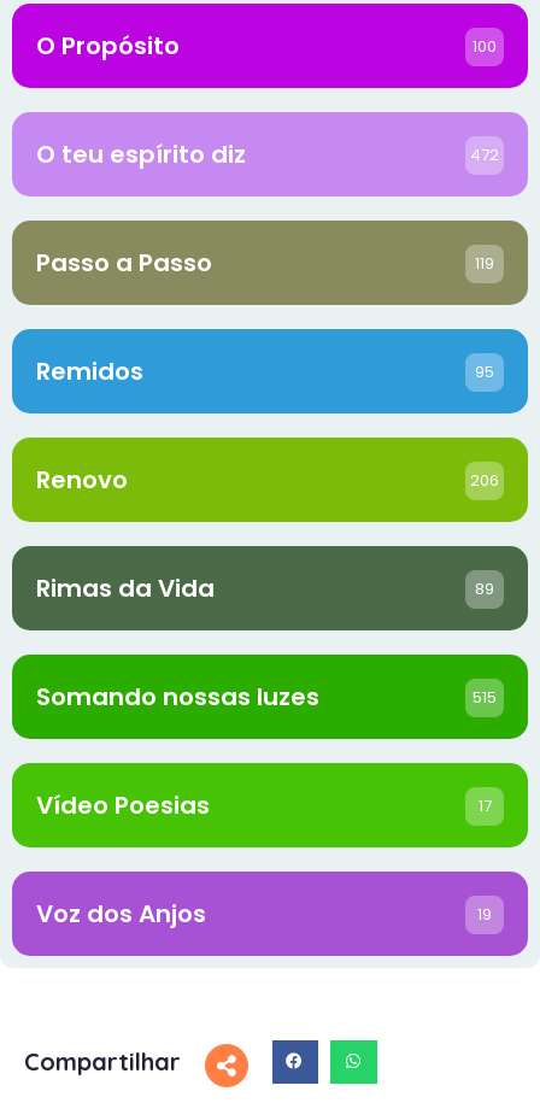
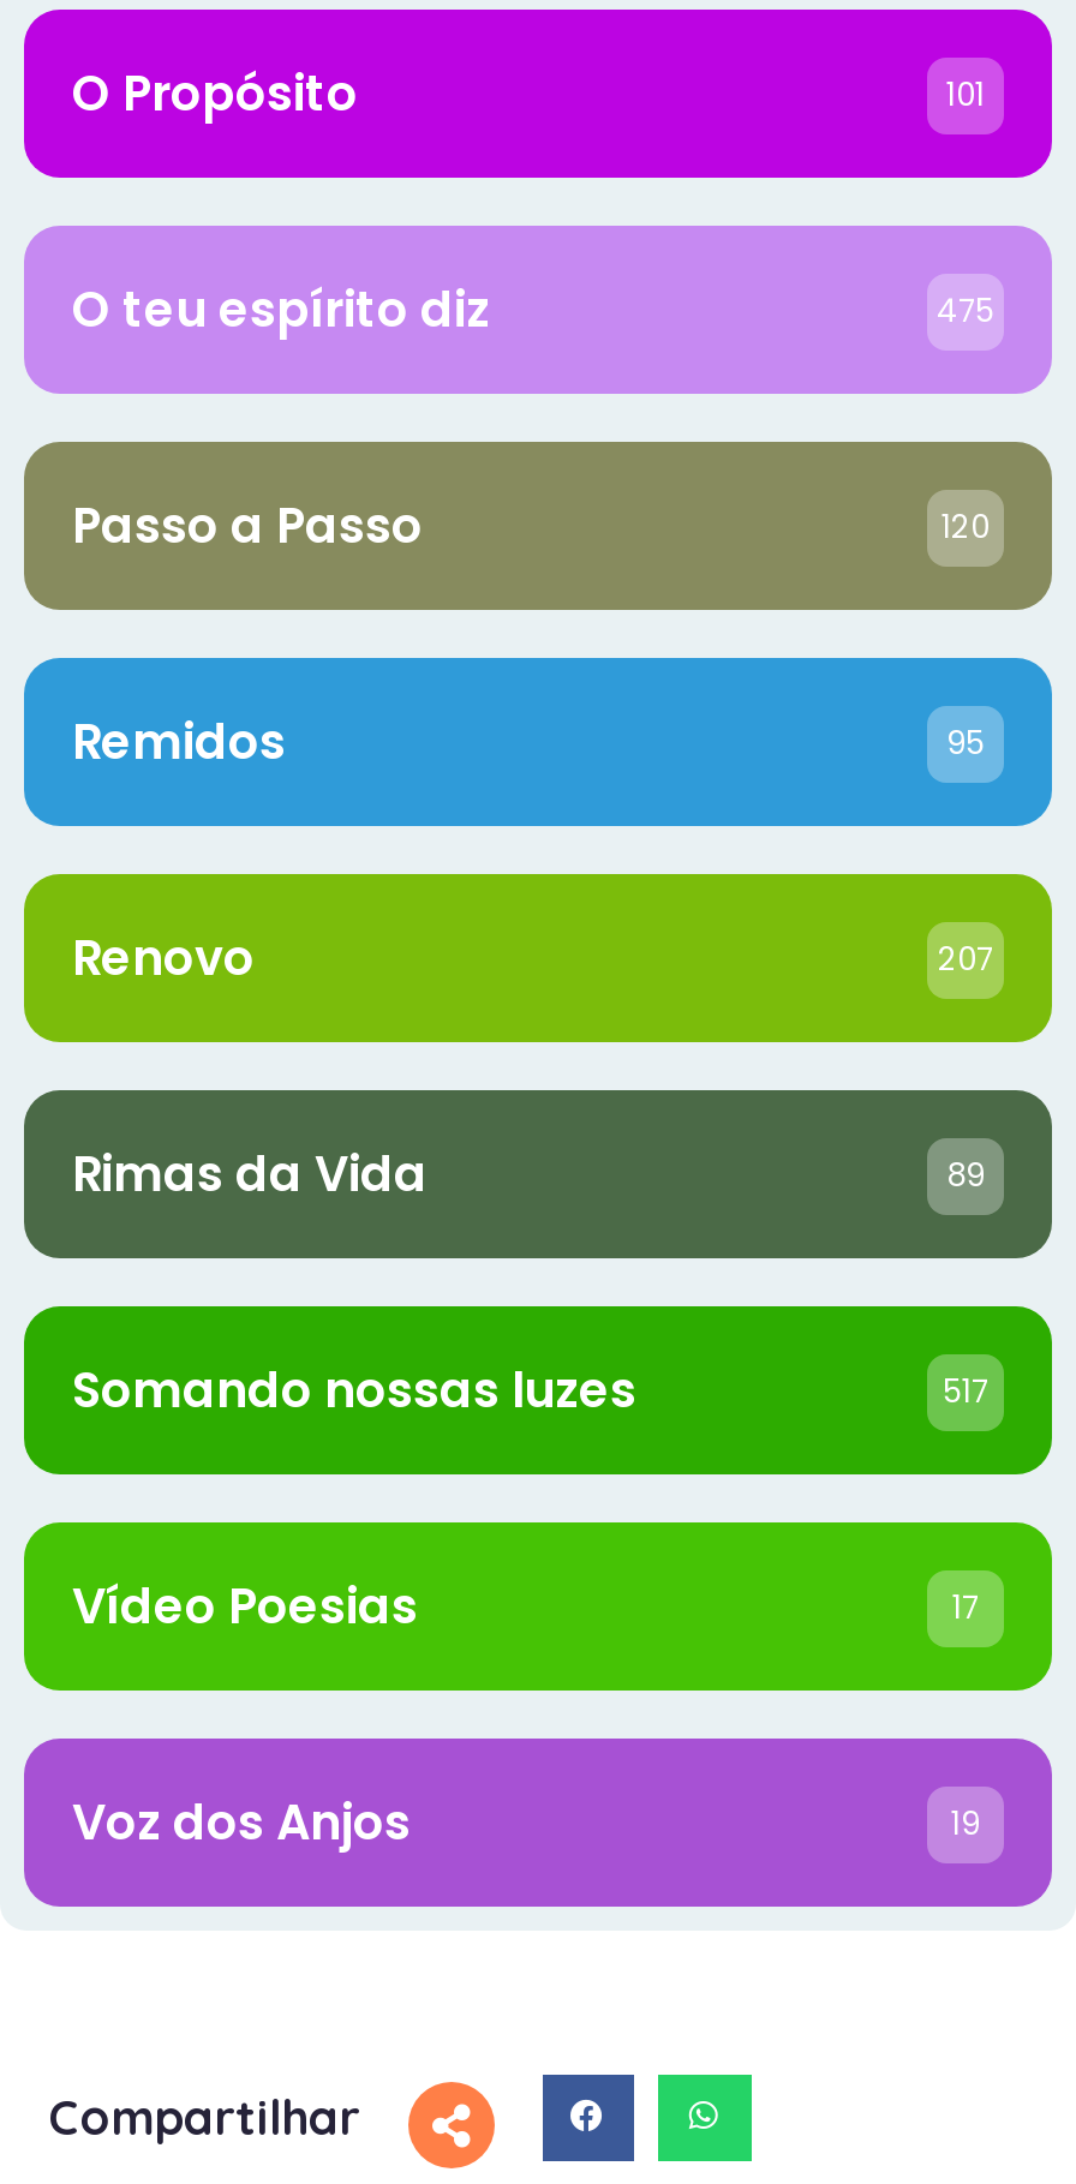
[472,35,497,58] 100 -> [946,72,985,118] 101
[470,144,499,166] 472 -> [937,288,994,334] 475
[475,252,494,275] 119 -> [941,505,990,550] 120
[470,469,499,492] 206 -> [938,937,993,982] 207
[472,686,497,709] 515 -> [943,1369,988,1415] 517

